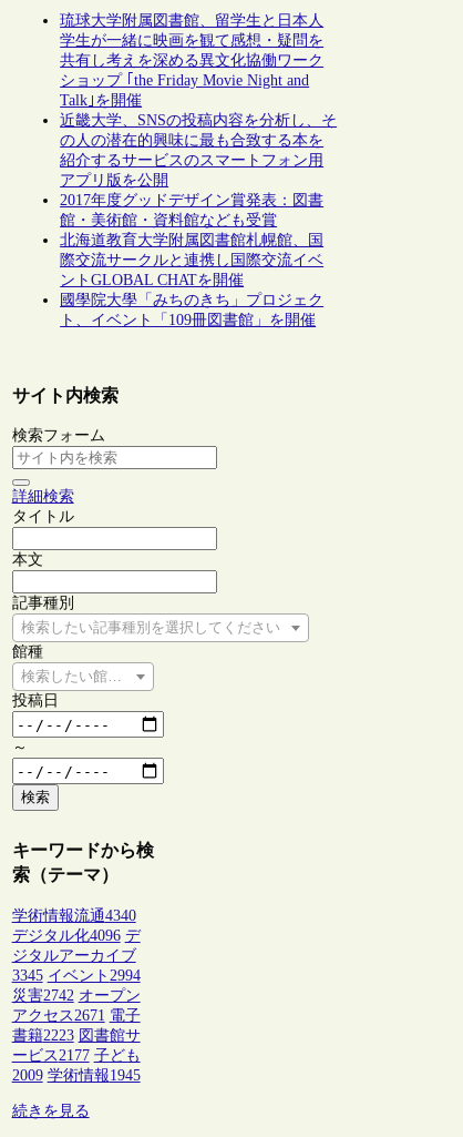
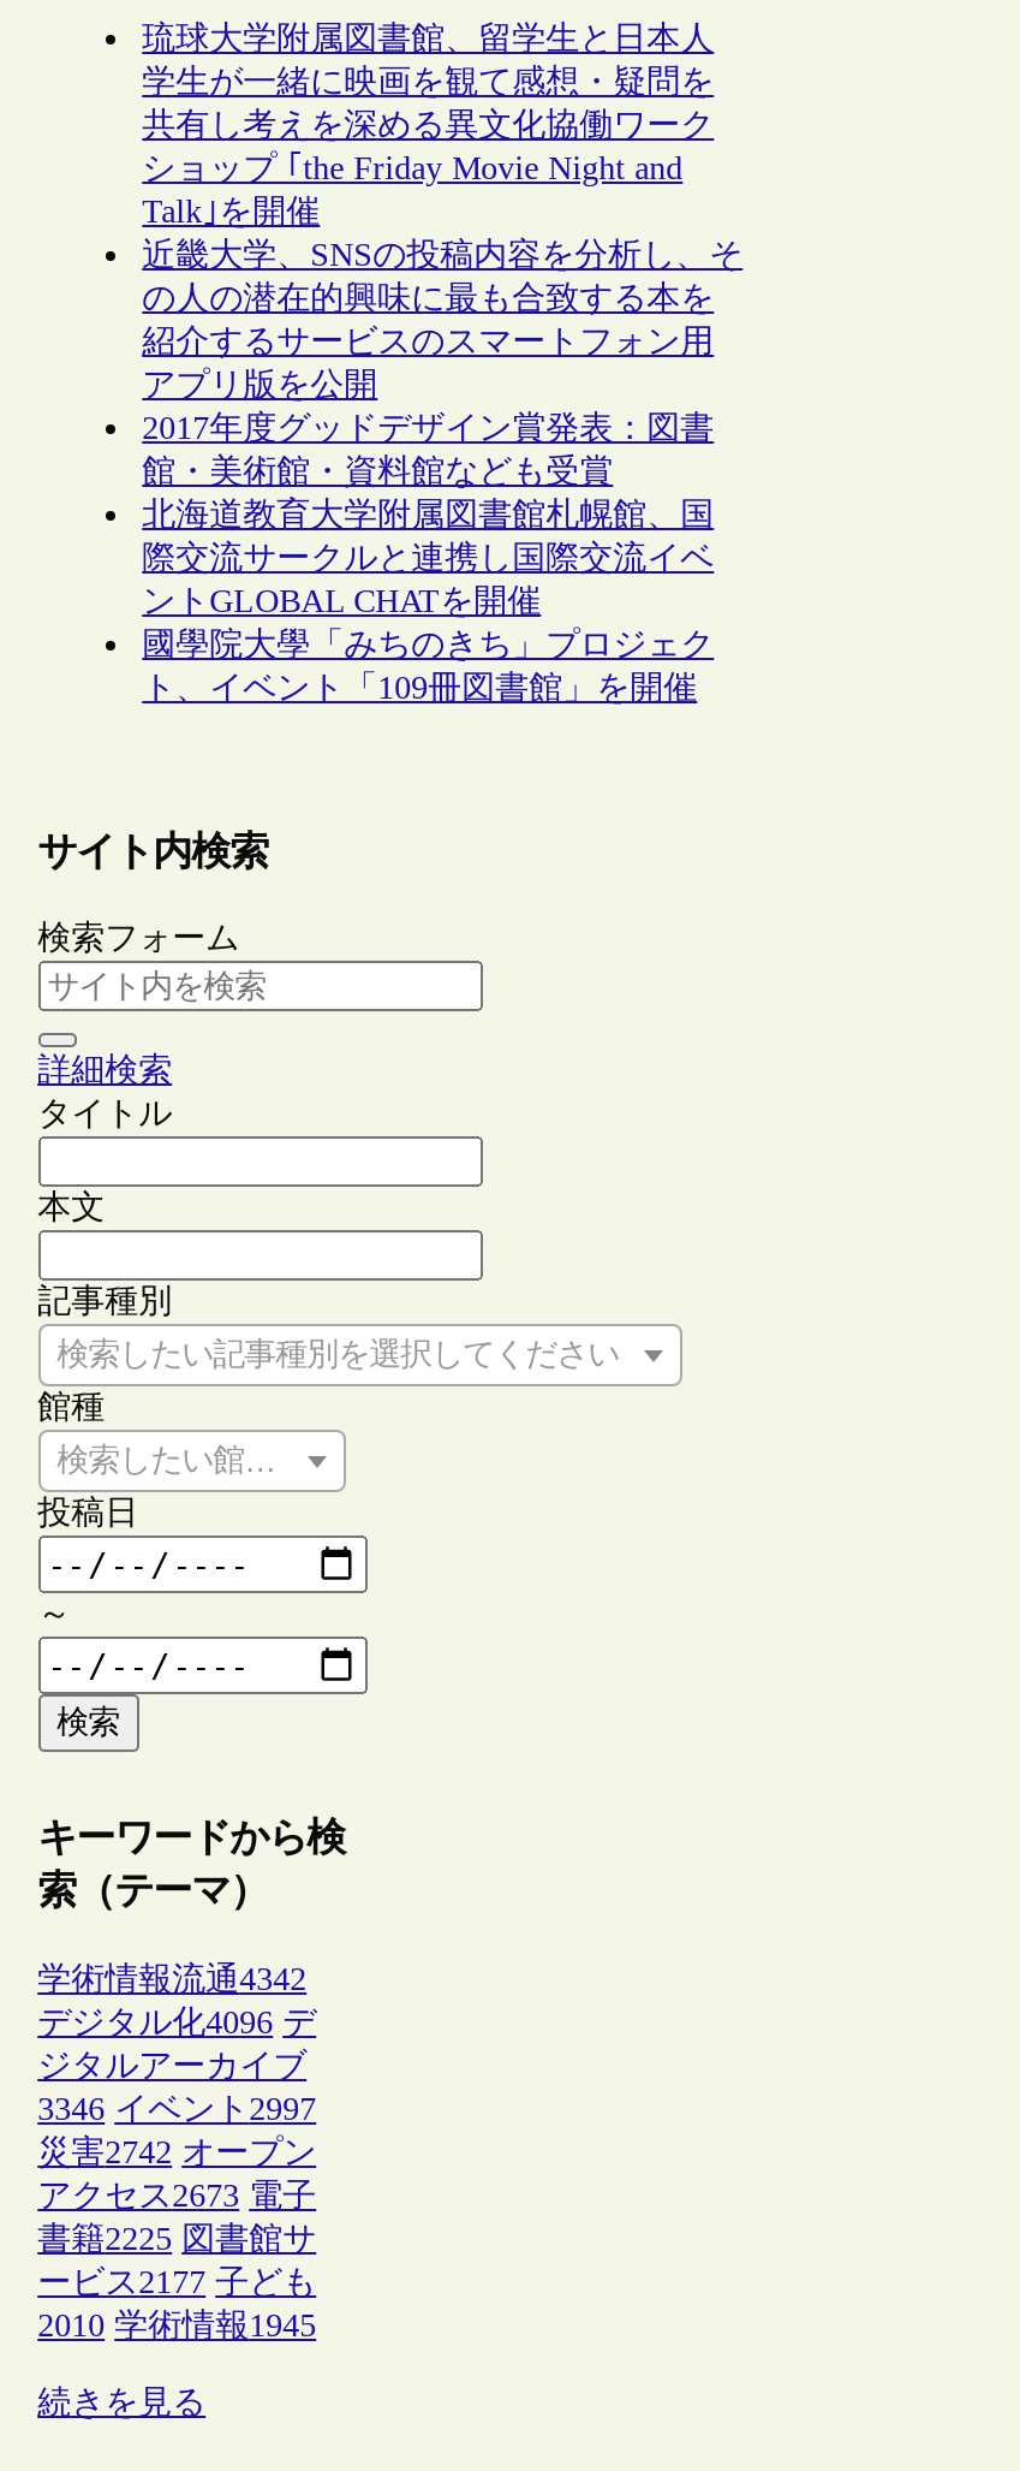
[12,907,136,924] 学術情報流通4340 -> [37,1961,307,1997] 学術情報流通4342
[12,967,140,984] 3345 イベント2994 -> [37,2091,316,2127] 3346 イベント2997
[12,1007,140,1024] アクセス2671 電子 -> [37,2177,316,2213] アクセス2673 電子
[12,1027,140,1044] 書籍2223 図書館サ -> [37,2220,316,2256] 書籍2225 図書館サ
[12,1067,140,1084] 2009 学術情報1945 -> [37,2307,316,2343] 2010 学術情報1945

